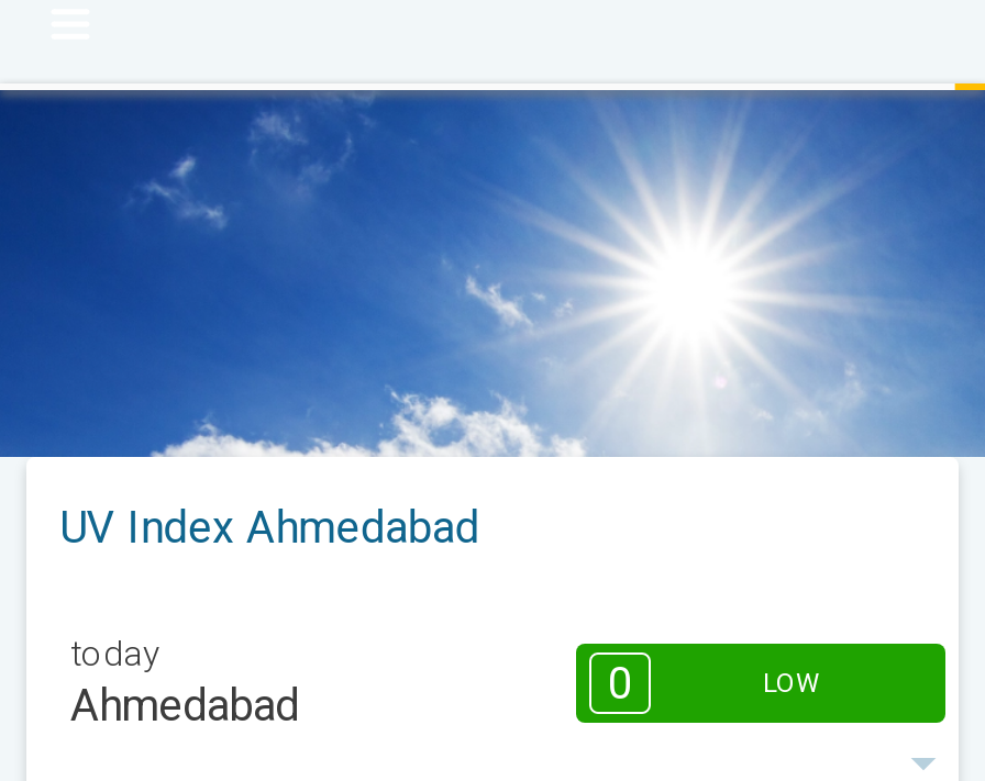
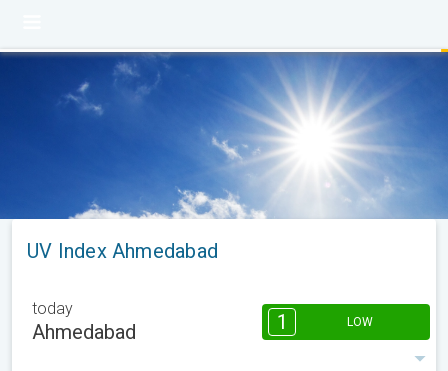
[608,656,632,709] 0 -> [276,309,287,333] 1

